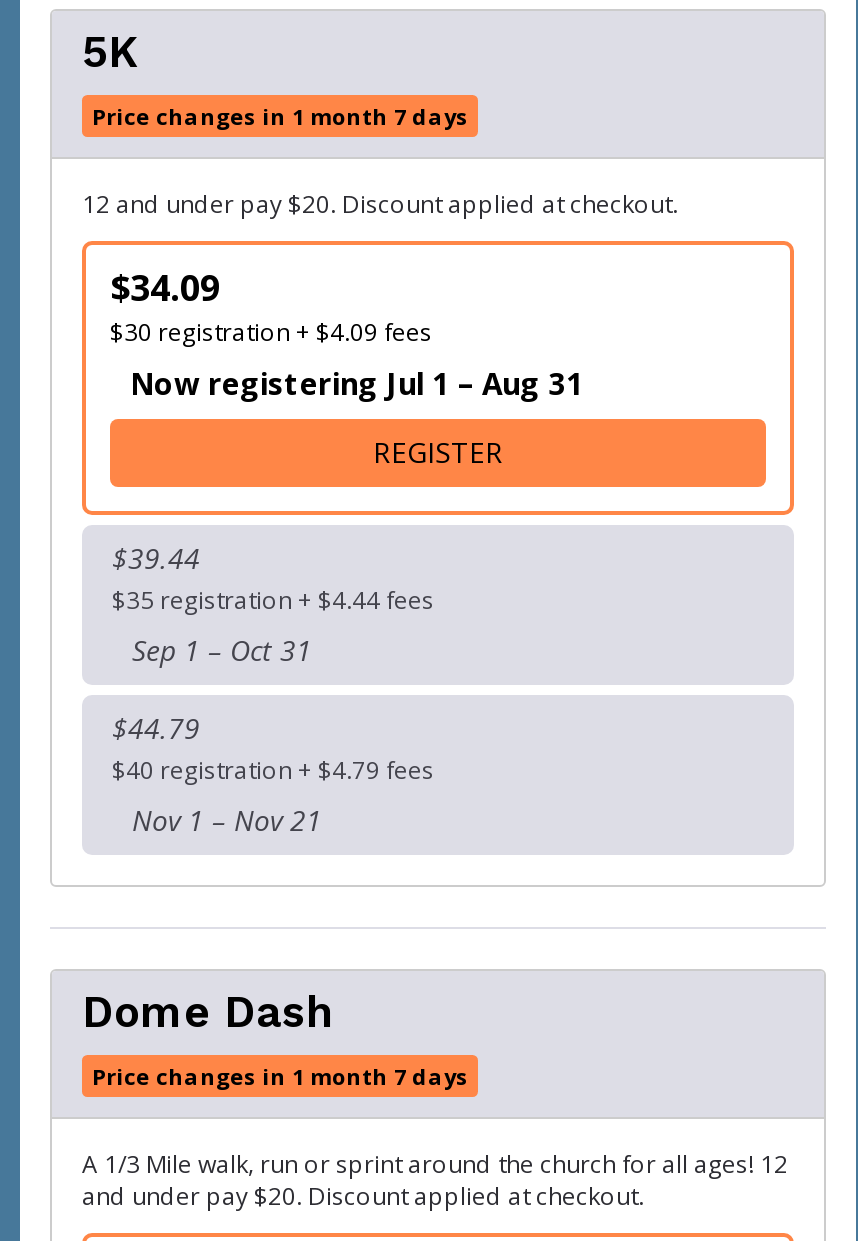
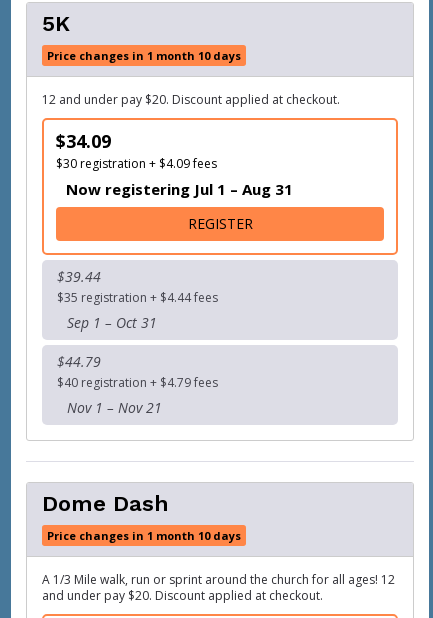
[92,101,468,131] Price changes in 1 month 7 days -> [47,48,241,63] Price changes in 1 month 10 days
[92,1061,468,1091] Price changes in 1 month 7 days -> [47,528,241,543] Price changes in 1 month 10 days

